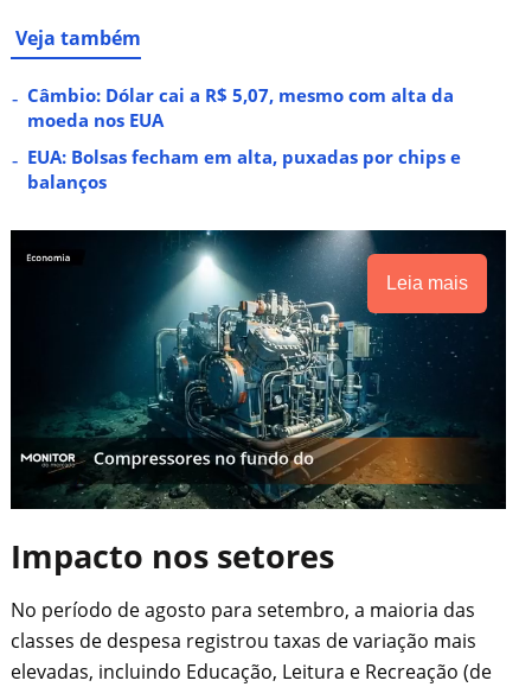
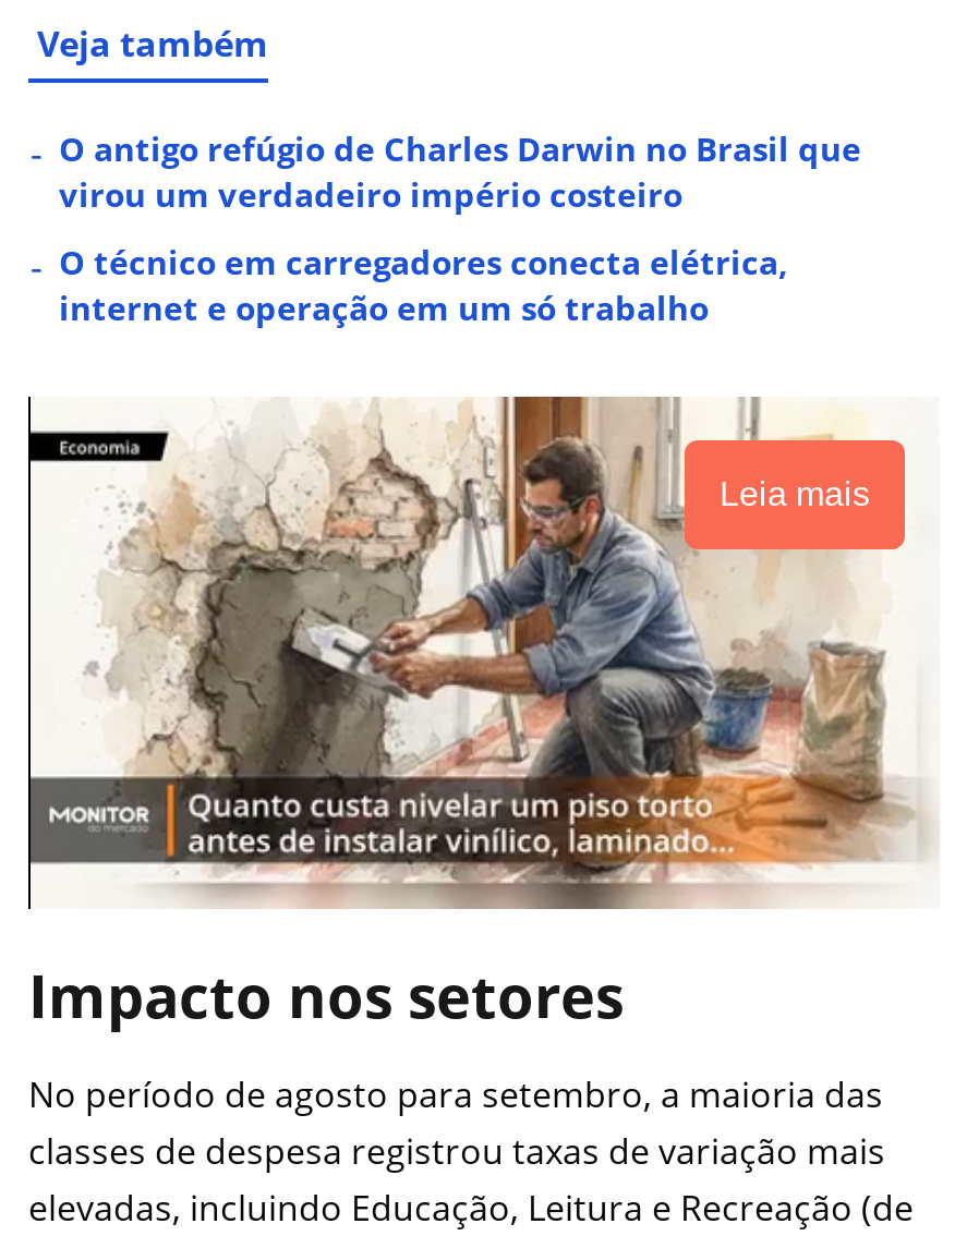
[27,83,454,131] Câmbio: Dólar cai a R$ 5,07, mesmo com alta da | moeda nos EUA -> [59,126,861,215] O antigo refúgio de Charles Darwin no Brasil que | virou um verdadeiro império costeiro
[27,145,461,193] EUA: Bolsas fecham em alta, puxadas por chips e | balanços -> [59,239,787,329] O técnico em carregadores conecta elétrica, | internet e operação em um só trabalho
[11,229,507,510] [image] -> [28,395,940,911] [image]

